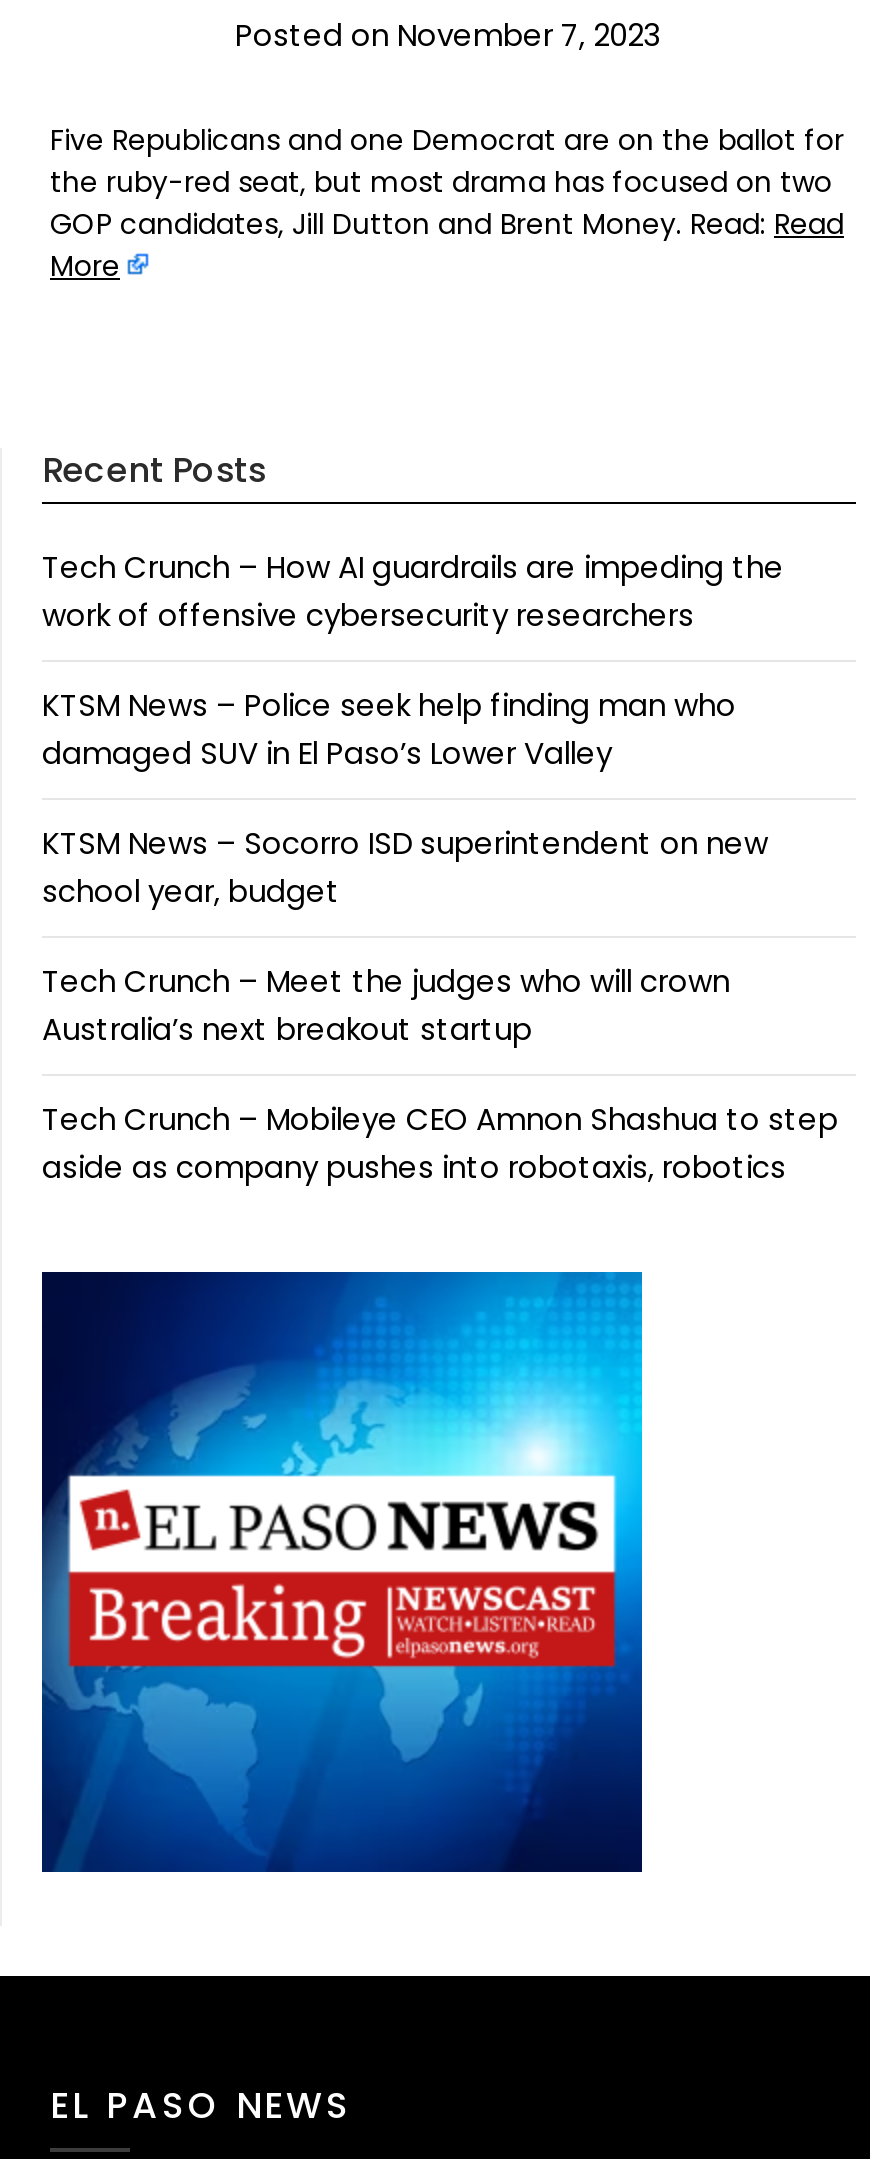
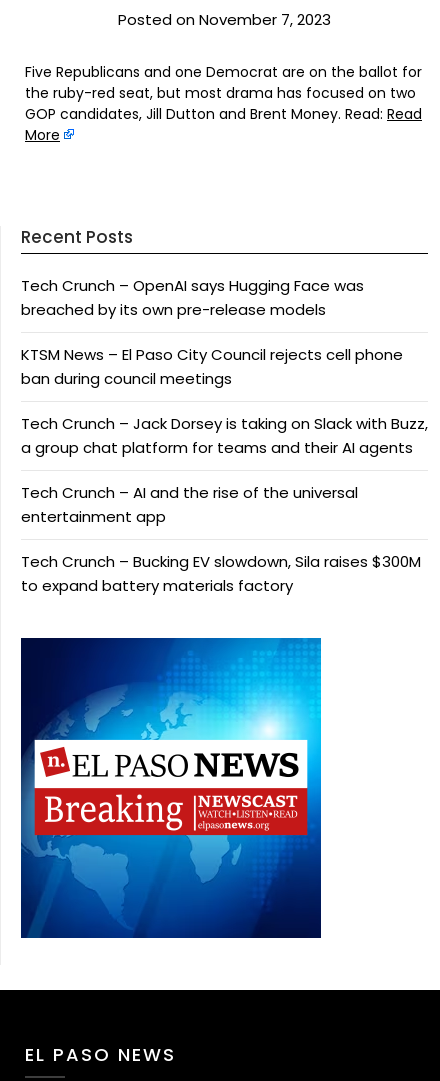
[42,545,784,635] Tech Crunch – How AI guardrails are impeding the | work of offensive cybersecurity researchers -> [21,274,364,319] Tech Crunch – OpenAI says Hugging Face was | breached by its own pre-release models
[42,683,736,773] KTSM News – Police seek help finding man who | damaged SUV in El Paso’s Lower Valley -> [21,343,403,388] KTSM News – El Paso City Council rejects cell phone | ban during council meetings
[42,821,768,911] KTSM News – Socorro ISD superintendent on new | school year, budget -> [21,412,428,457] Tech Crunch – Jack Dorsey is taking on Slack with Buzz, | a group chat platform for teams and their AI agents
[42,959,730,1049] Tech Crunch – Meet the judges who will crown | Australia’s next breakout startup -> [21,481,358,526] Tech Crunch – AI and the rise of the universal | entertainment app
[42,1097,838,1187] Tech Crunch – Mobileye CEO Amnon Shashua to step | aside as company pushes into robotaxis, robotics -> [21,550,421,595] Tech Crunch – Bucking EV slowdown, Sila raises $300M | to expand battery materials factory

